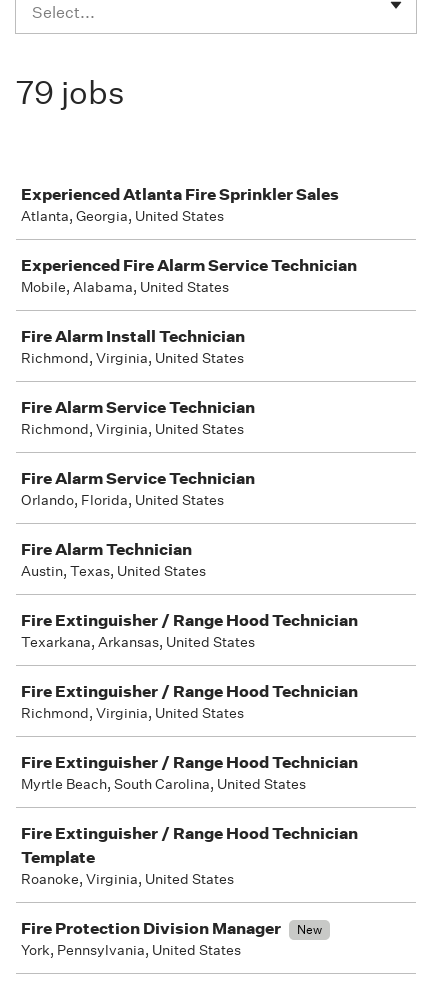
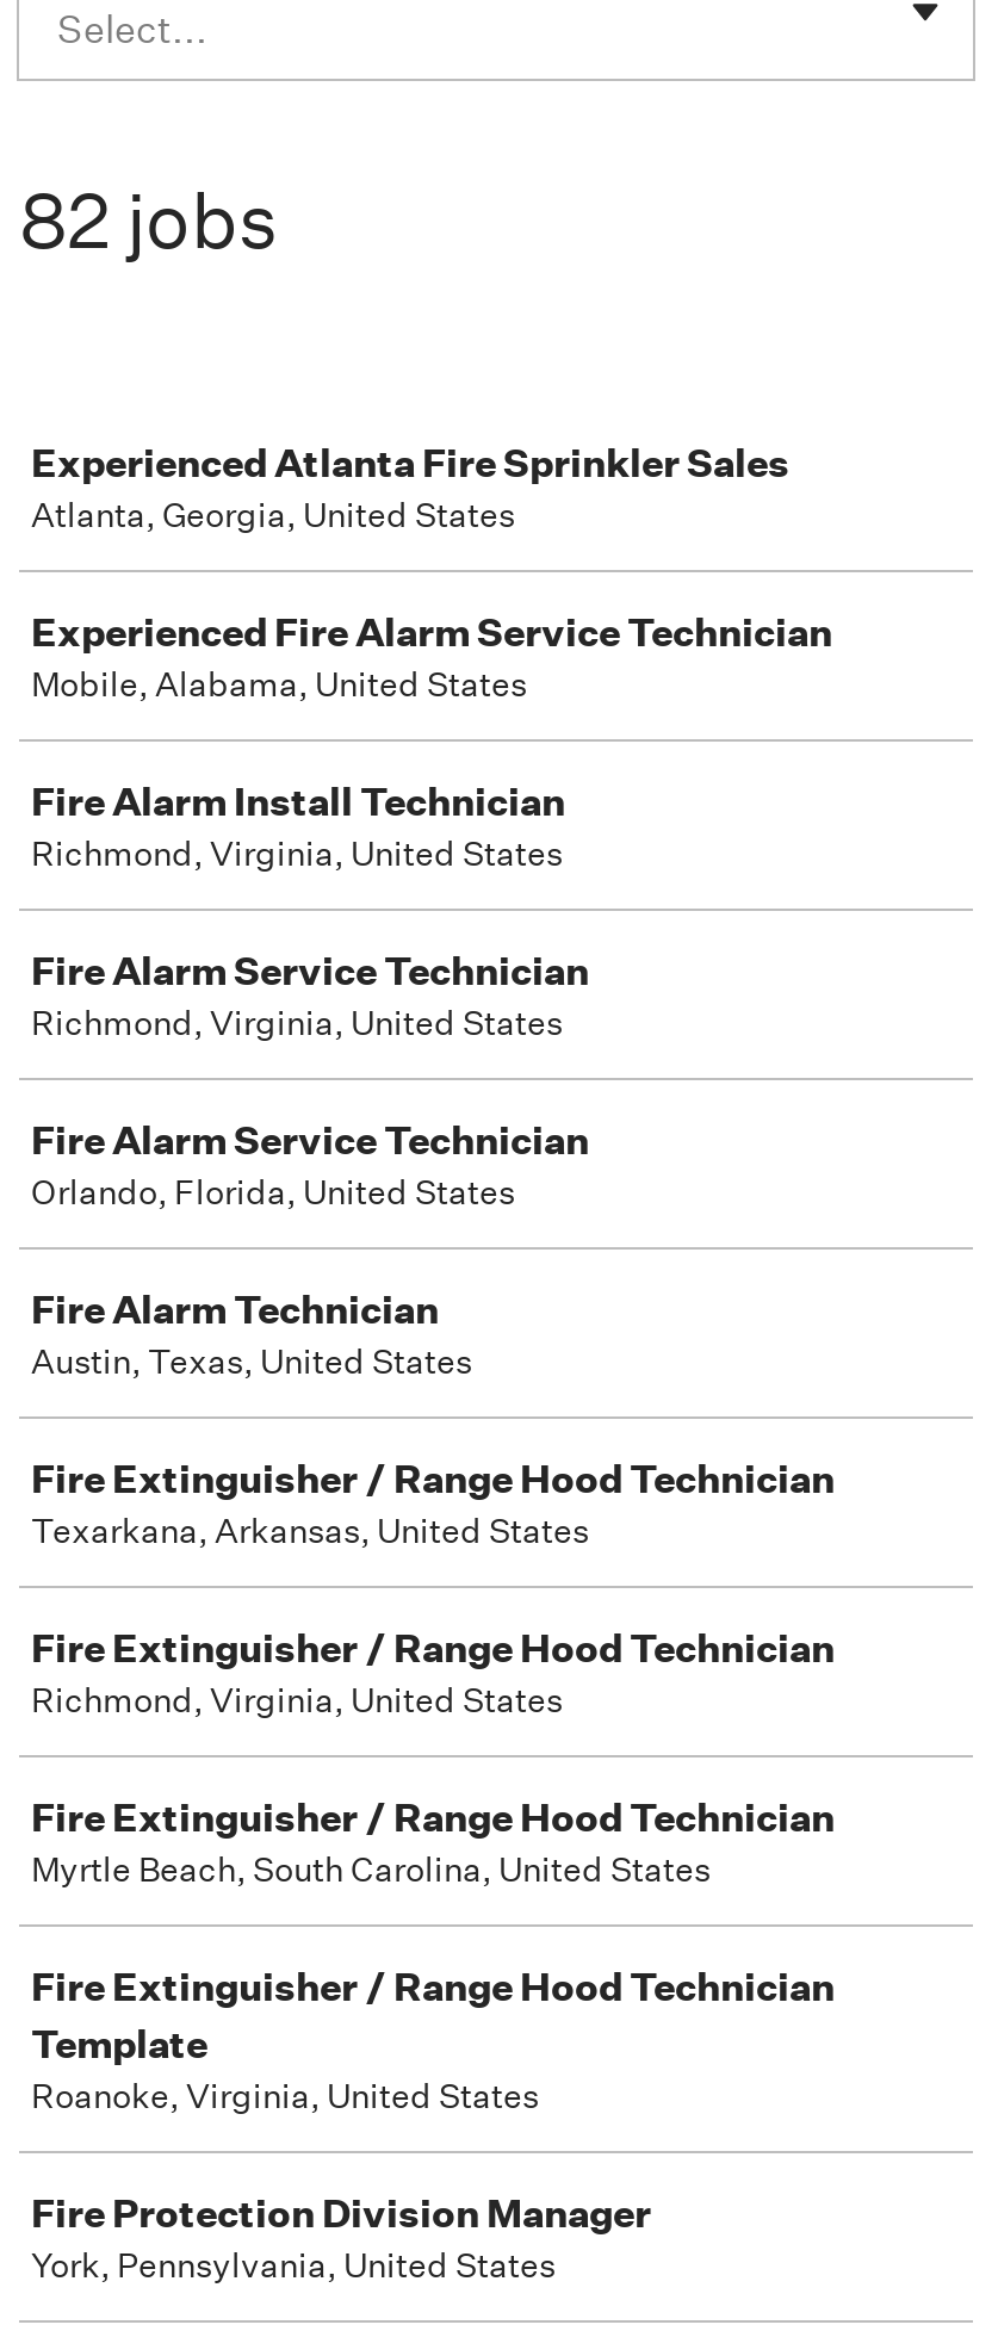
[16,73,125,112] 79 jobs -> [19,174,279,267] 82 jobs
[297,921,322,938] New -> none

